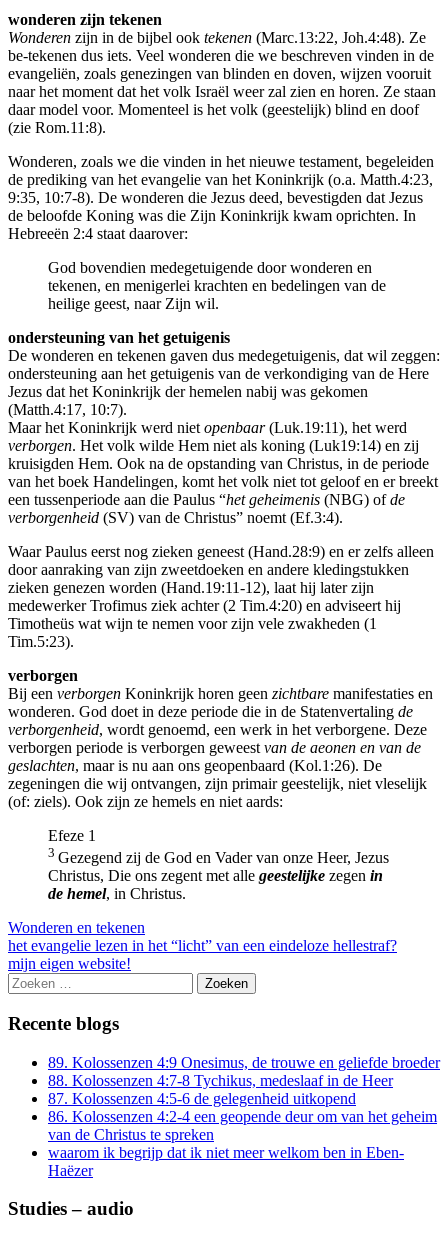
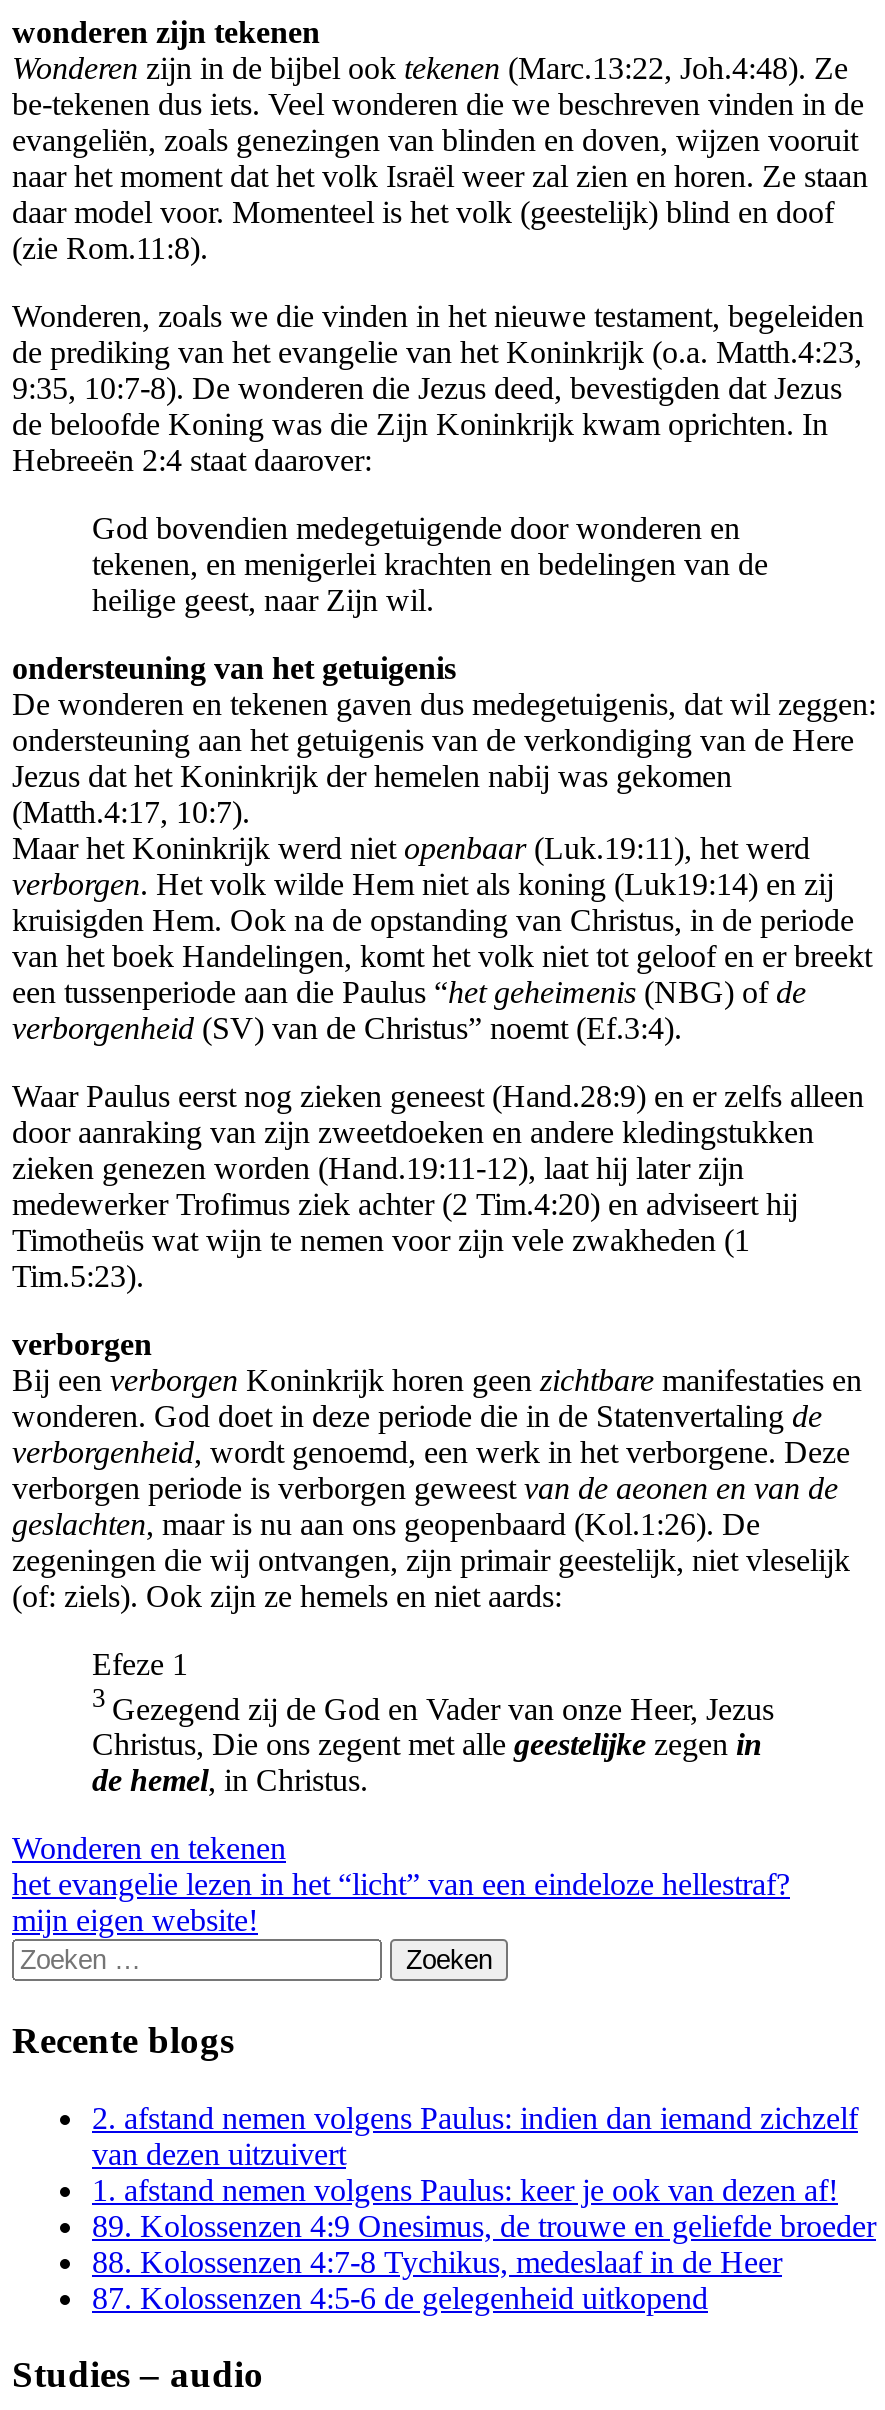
none -> [92,2100,858,2206] 2. afstand nemen volgens Paulus: indien dan iemand zichzelf | van dezen uitzuivert | 1. afstand nemen volgens Paulus: keer je ook van dezen af!
moved [48,1054,440,1107] -> [92,2208,876,2314]: 89. Kolossenzen 4:9 Onesimus, de trouwe en geliefde broeder | 88. Kolossenzen 4:7-8 Tychikus, medeslaaf in de Heer | 87. Kolossenzen 4:5-6 de gelegenheid uitkopend
[48,1108,437,1179] 86. Kolossenzen 4:2-4 een geopende deur om van het geheim | van de Christus te spreken | waarom ik begrijp dat ik niet meer welkom ben in Eben- | Haëzer -> none

